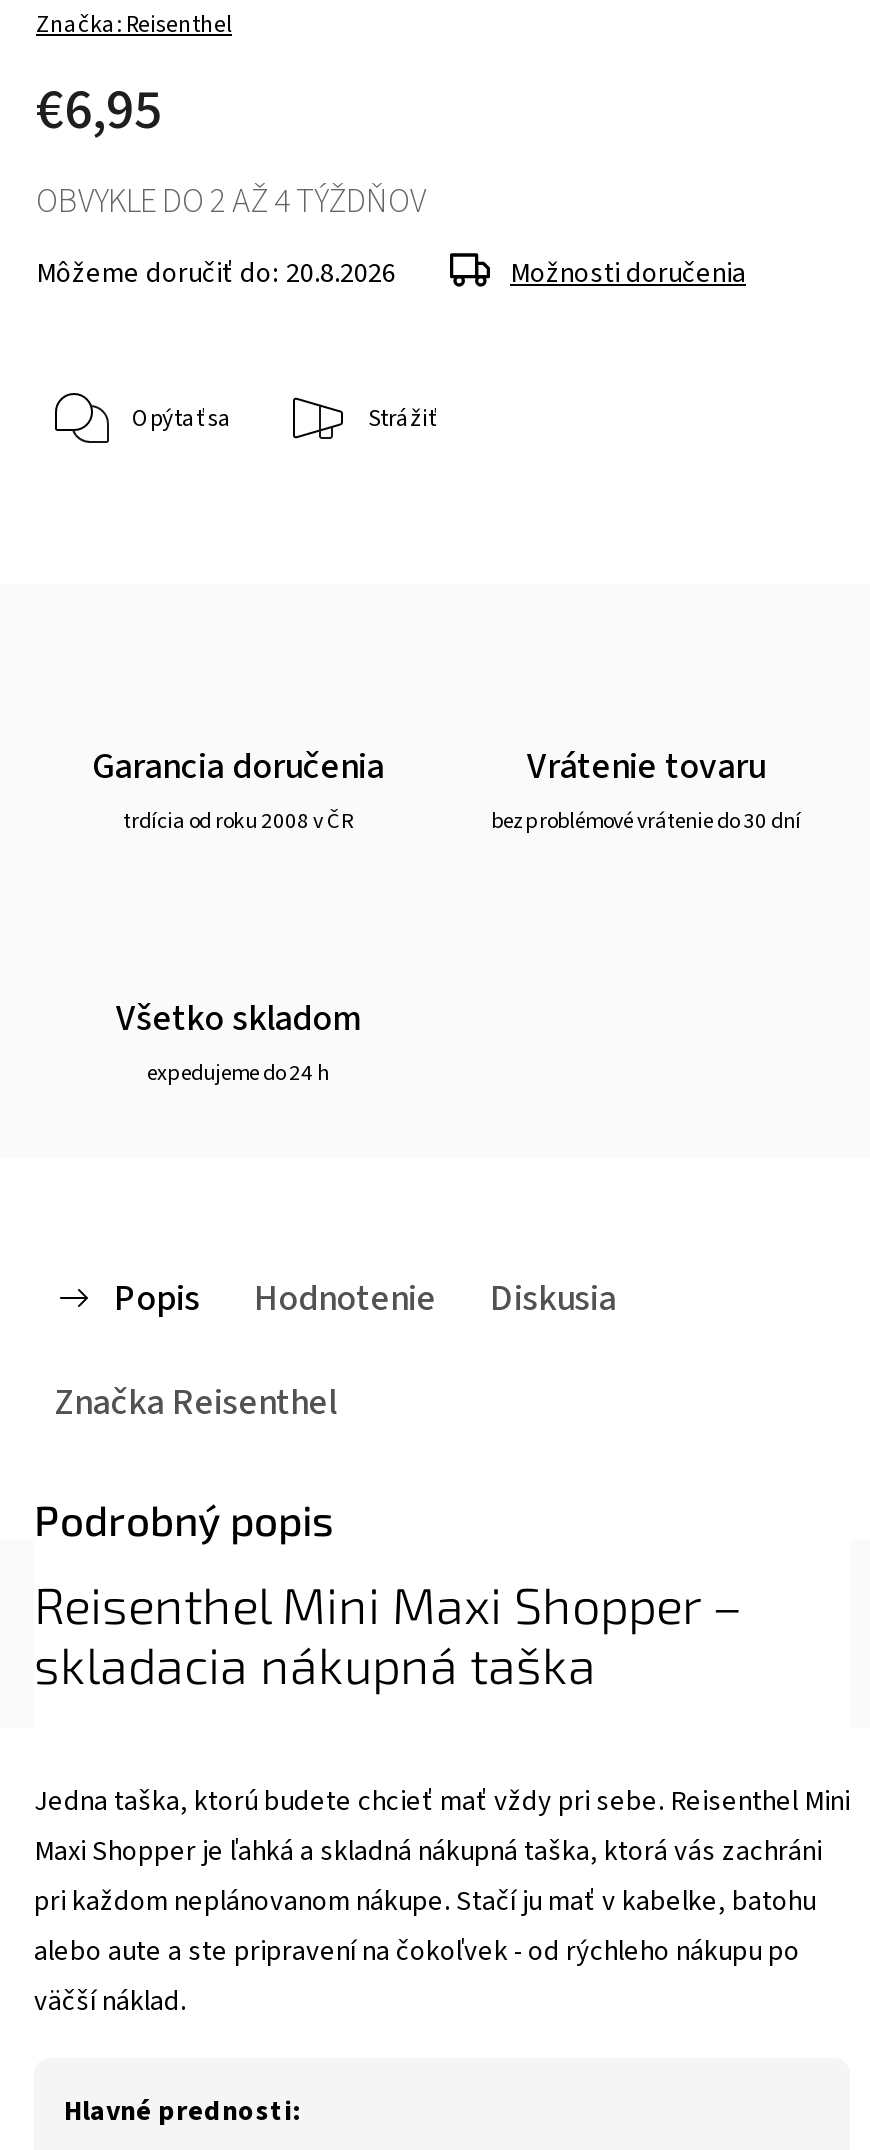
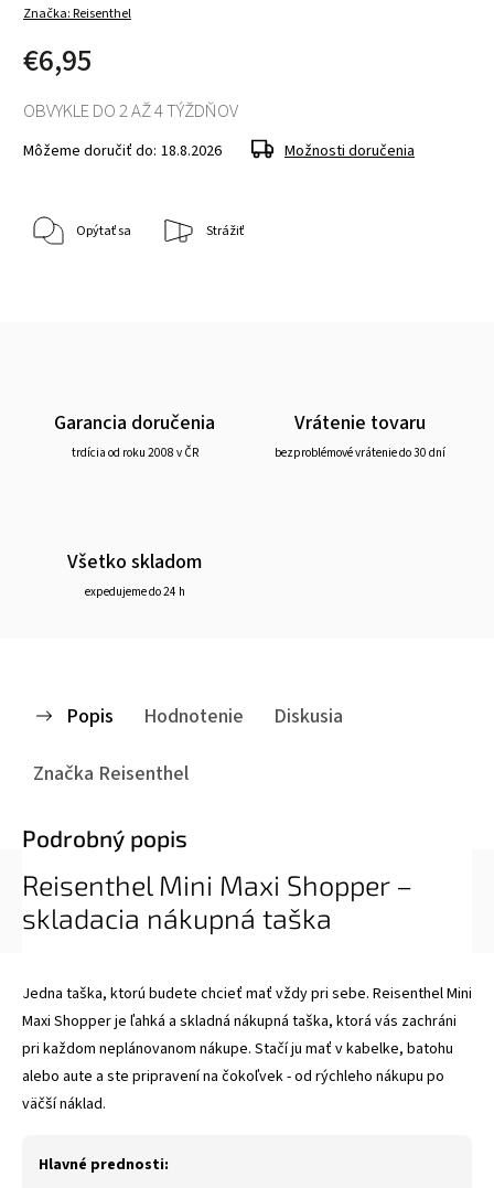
[36,254,396,294] Môžeme doručiť do: 20.8.2026 -> [23,140,222,162] Môžeme doručiť do: 18.8.2026

